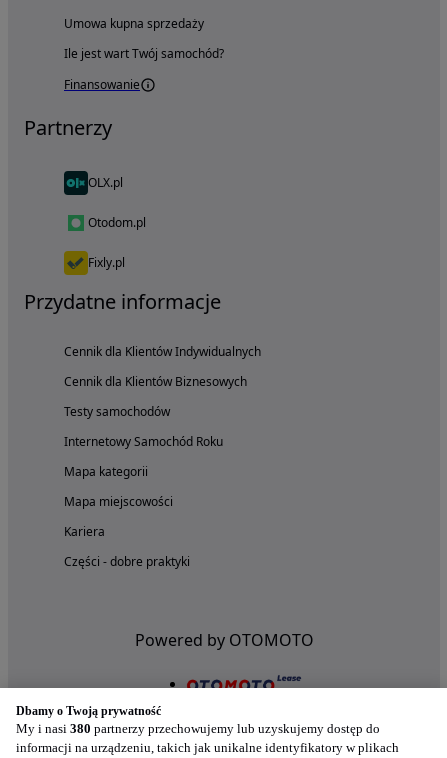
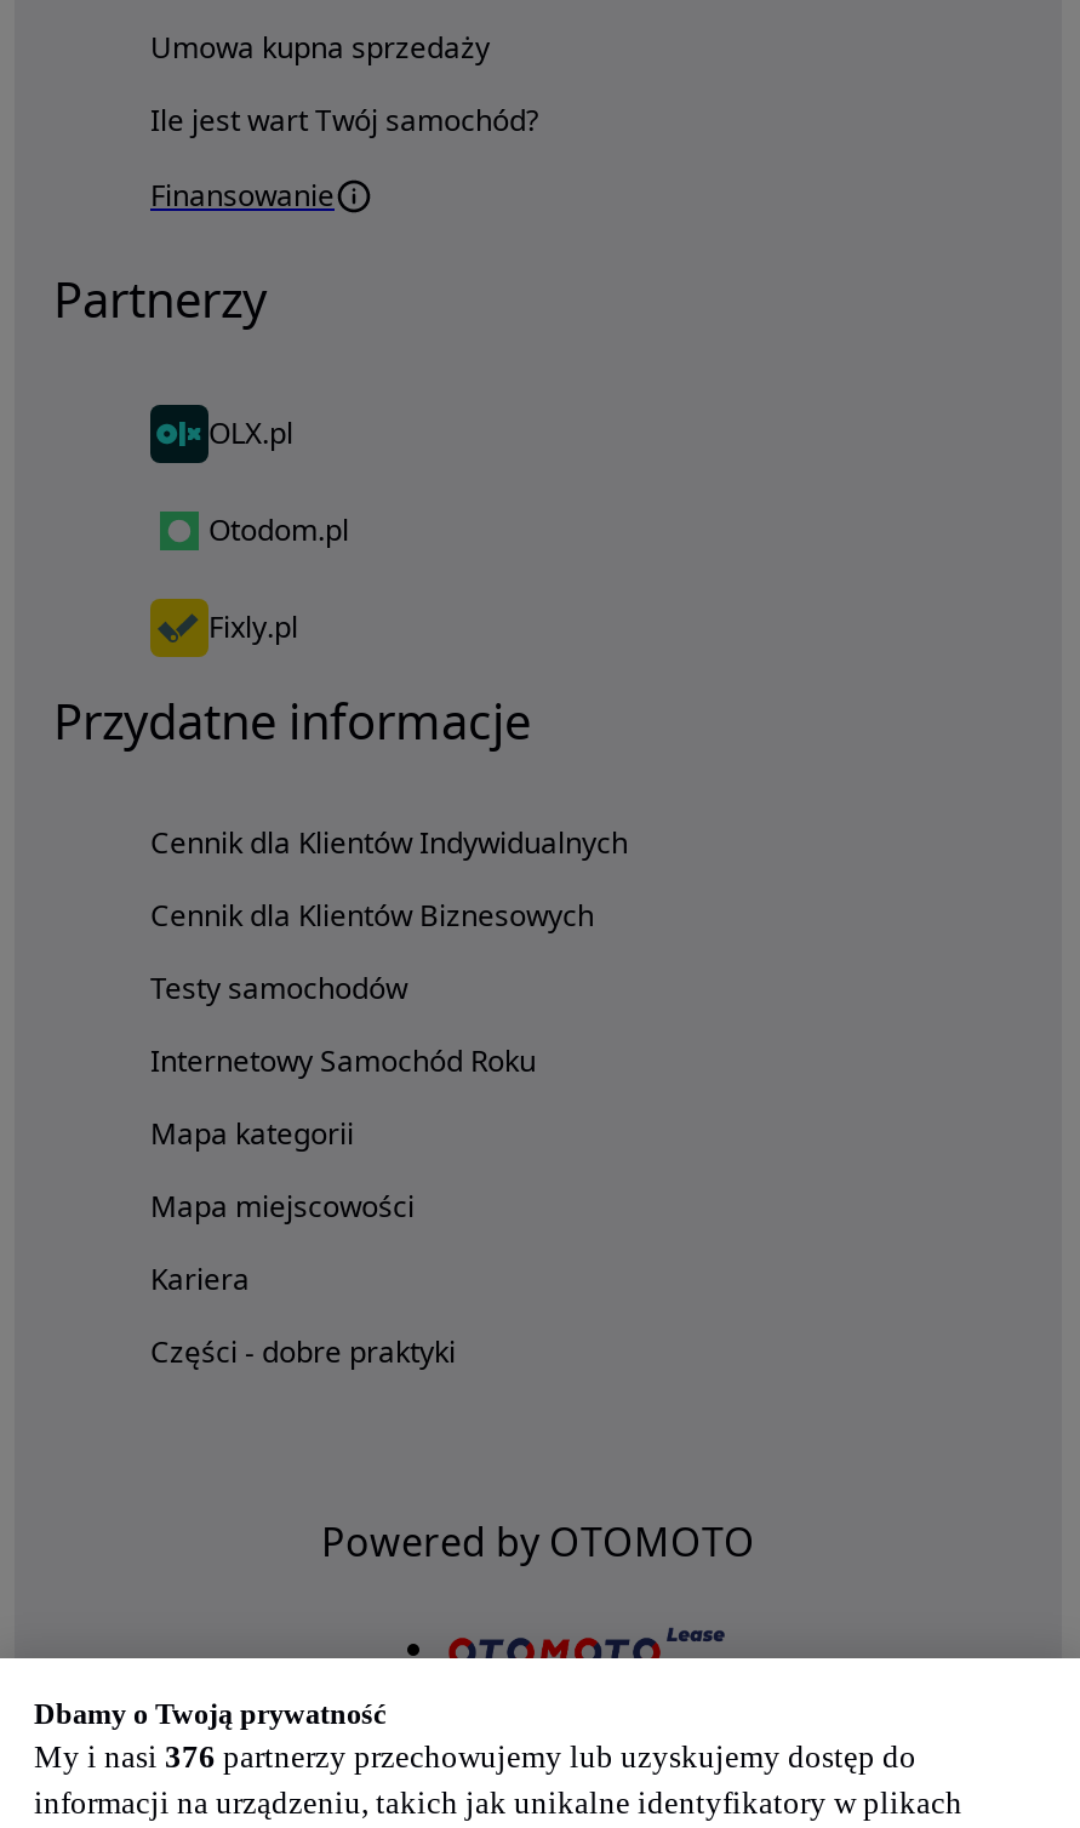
[16,721,380,736] My i nasi 380 partnerzy przechowujemy lub uzyskujemy dostęp do -> [34,1738,916,1775] My i nasi 376 partnerzy przechowujemy lub uzyskujemy dostęp do

